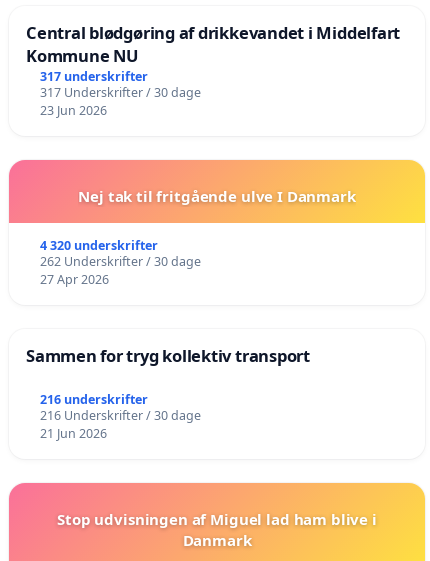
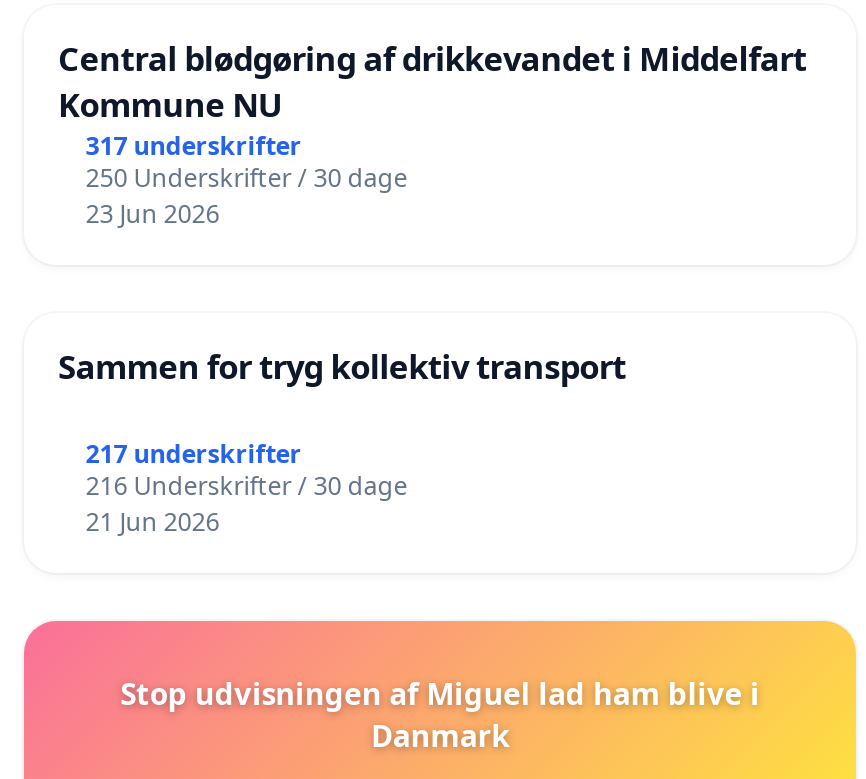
[40,84,201,101] 317 Underskrifter / 30 dage -> [86,161,408,195] 250 Underskrifter / 30 dage
[40,186,356,288] Nej tak til fritgående ulve I Danmark | 4 320 underskrifter | 262 Underskrifter / 30 dage | 27 Apr 2026 -> none
[40,391,148,408] 216 underskrifter -> [86,437,302,471] 217 underskrifter

